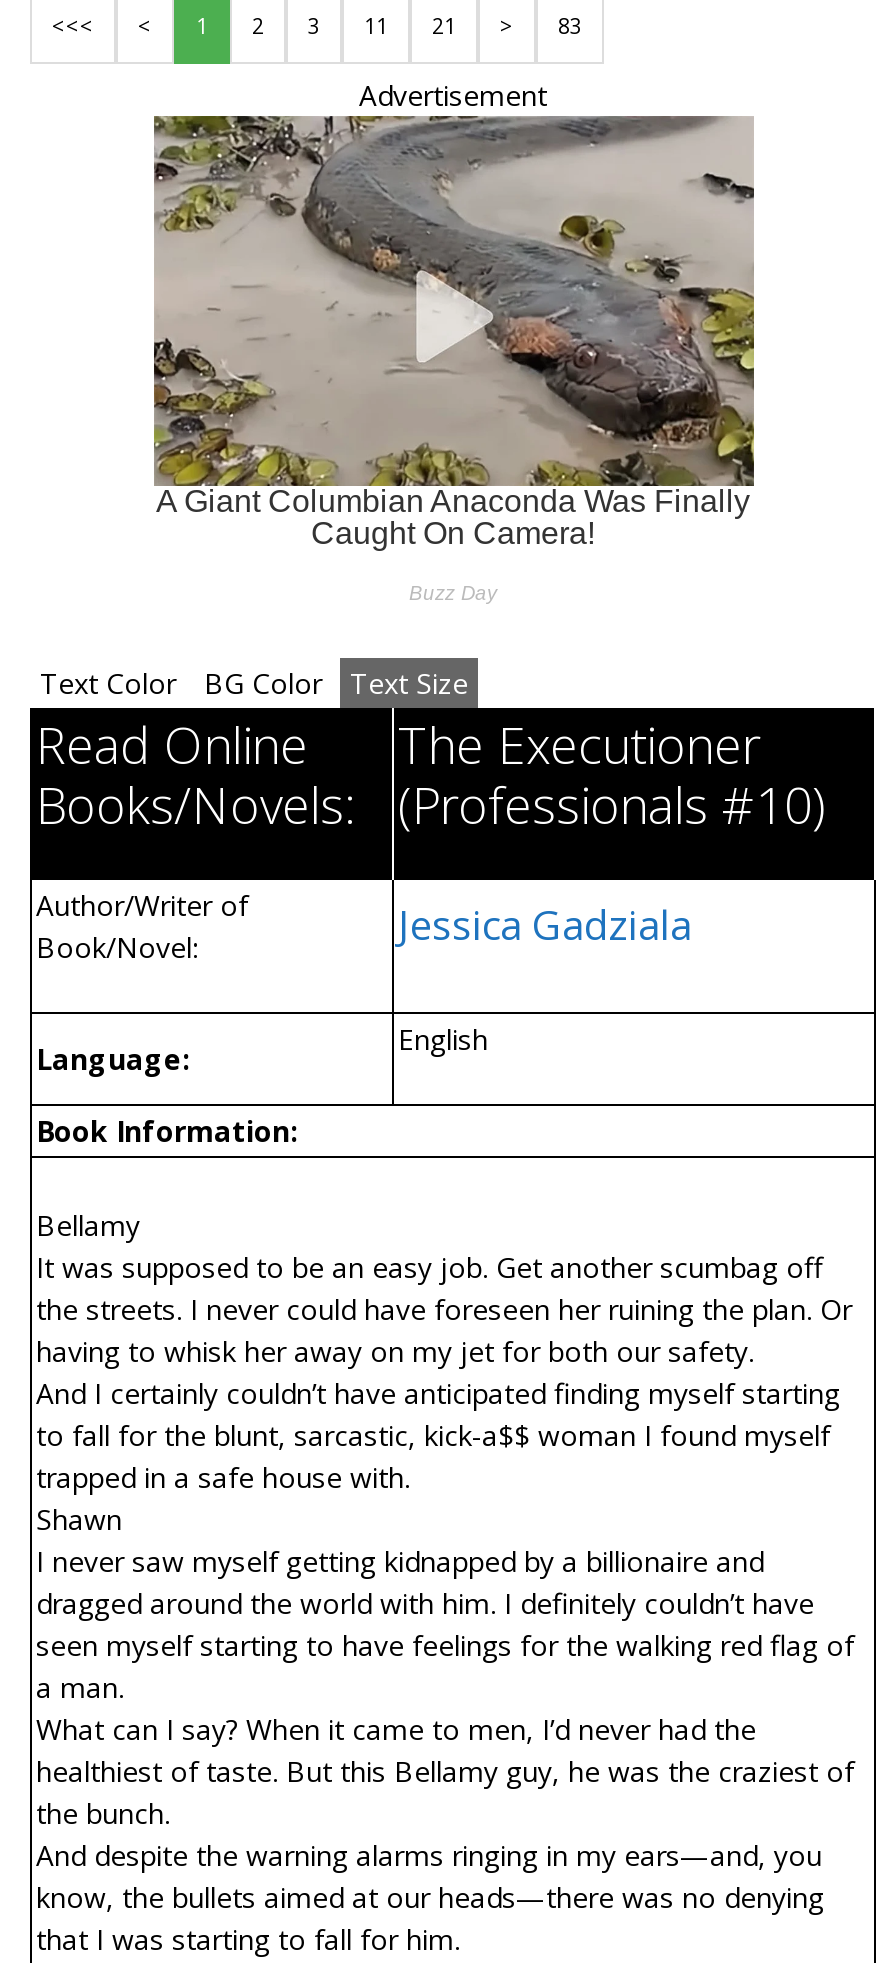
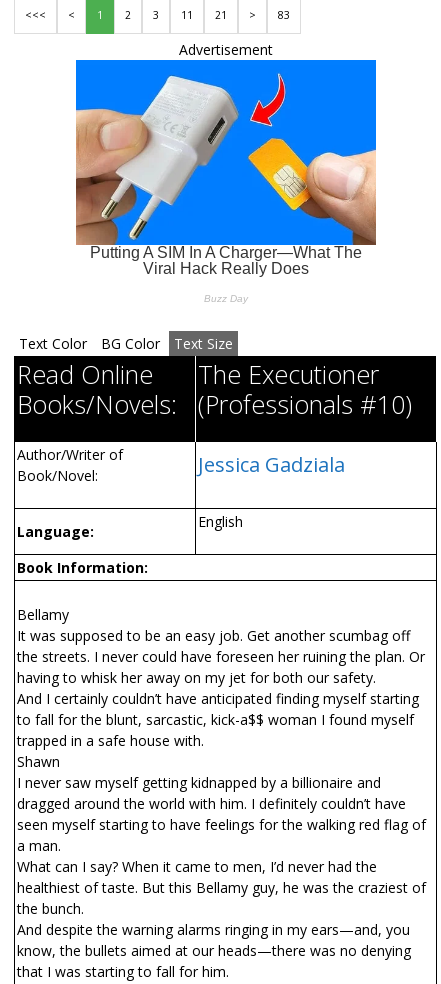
[152,113,756,553] [image] -> [75,59,377,278] [image]

